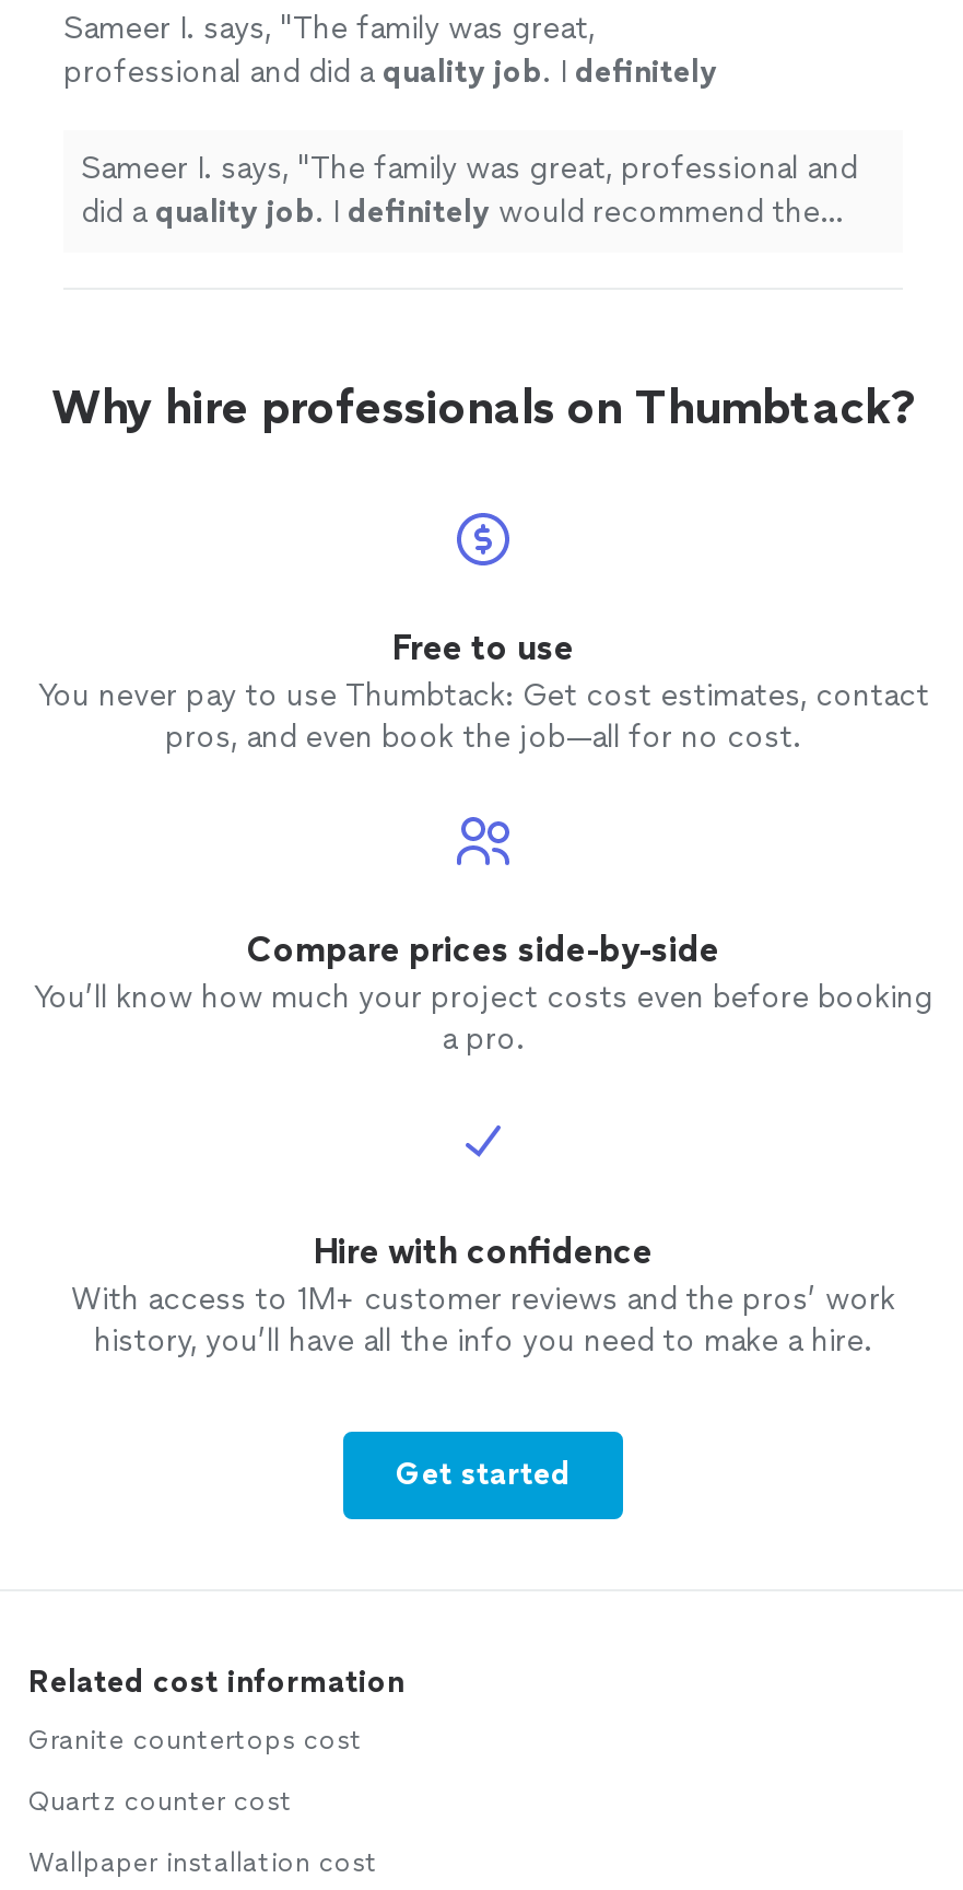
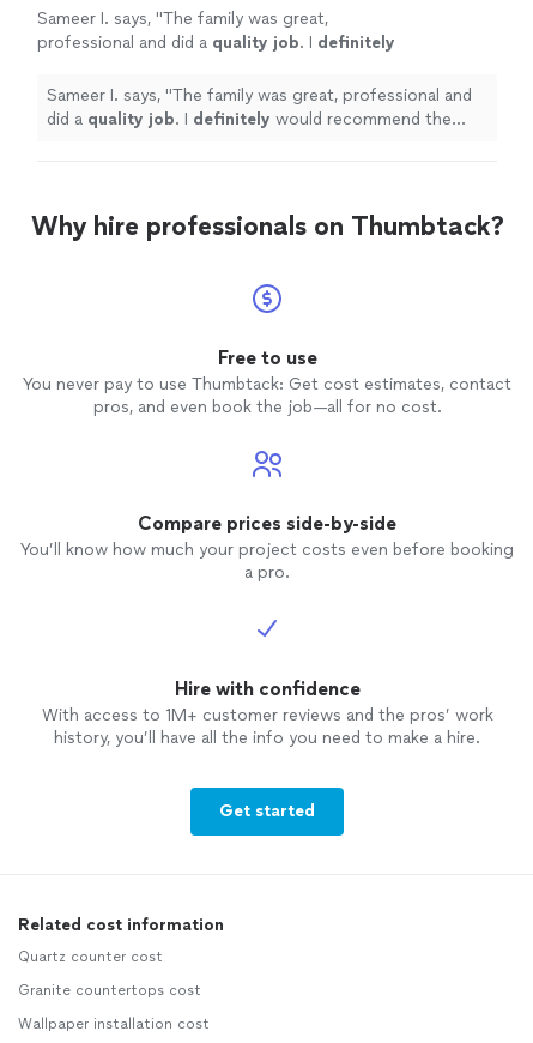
moved [28,1725,363,1756] -> [18,982,201,999]: Granite countertops cost
moved [28,1786,293,1817] -> [18,948,163,965]: Quartz counter cost

